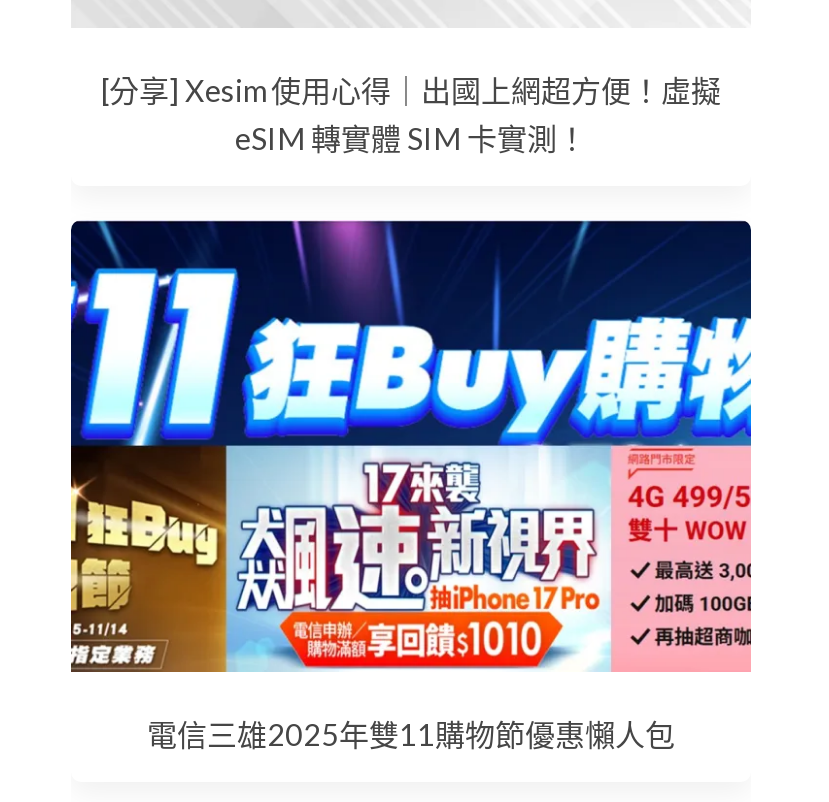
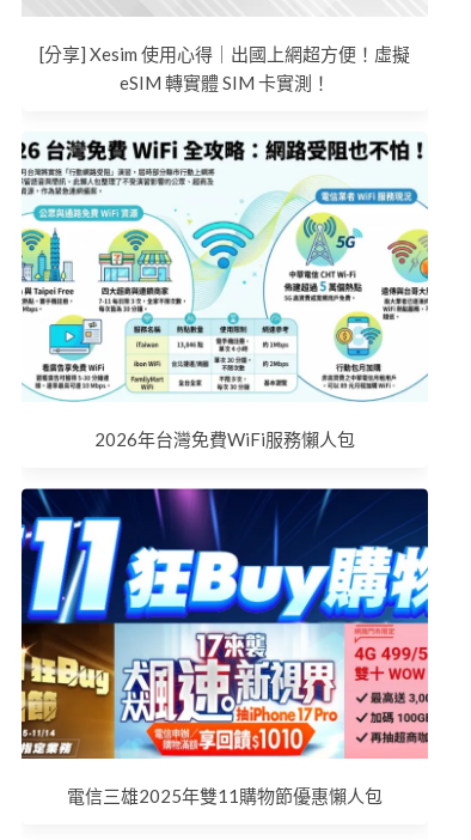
none -> [20,132,429,450] [image] | 2026年台灣免費WiFi服務懶人包

